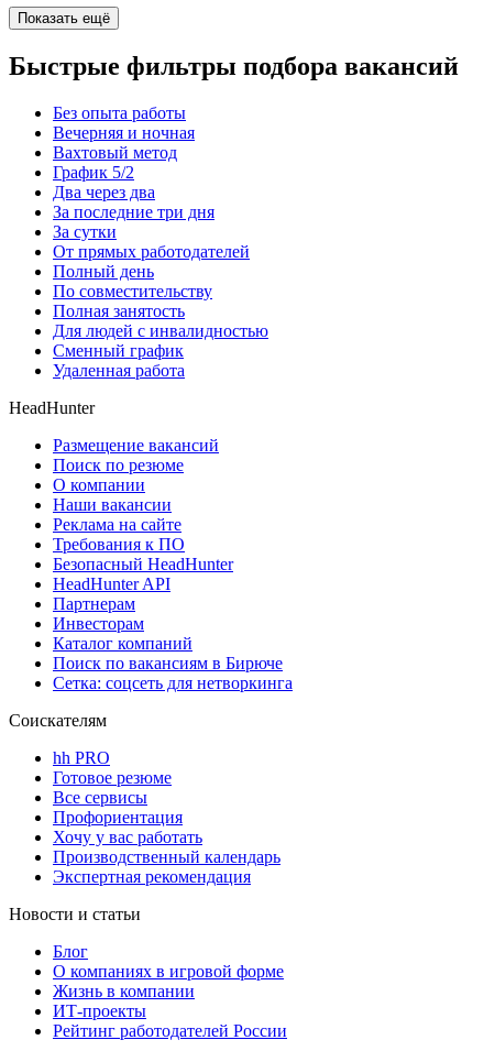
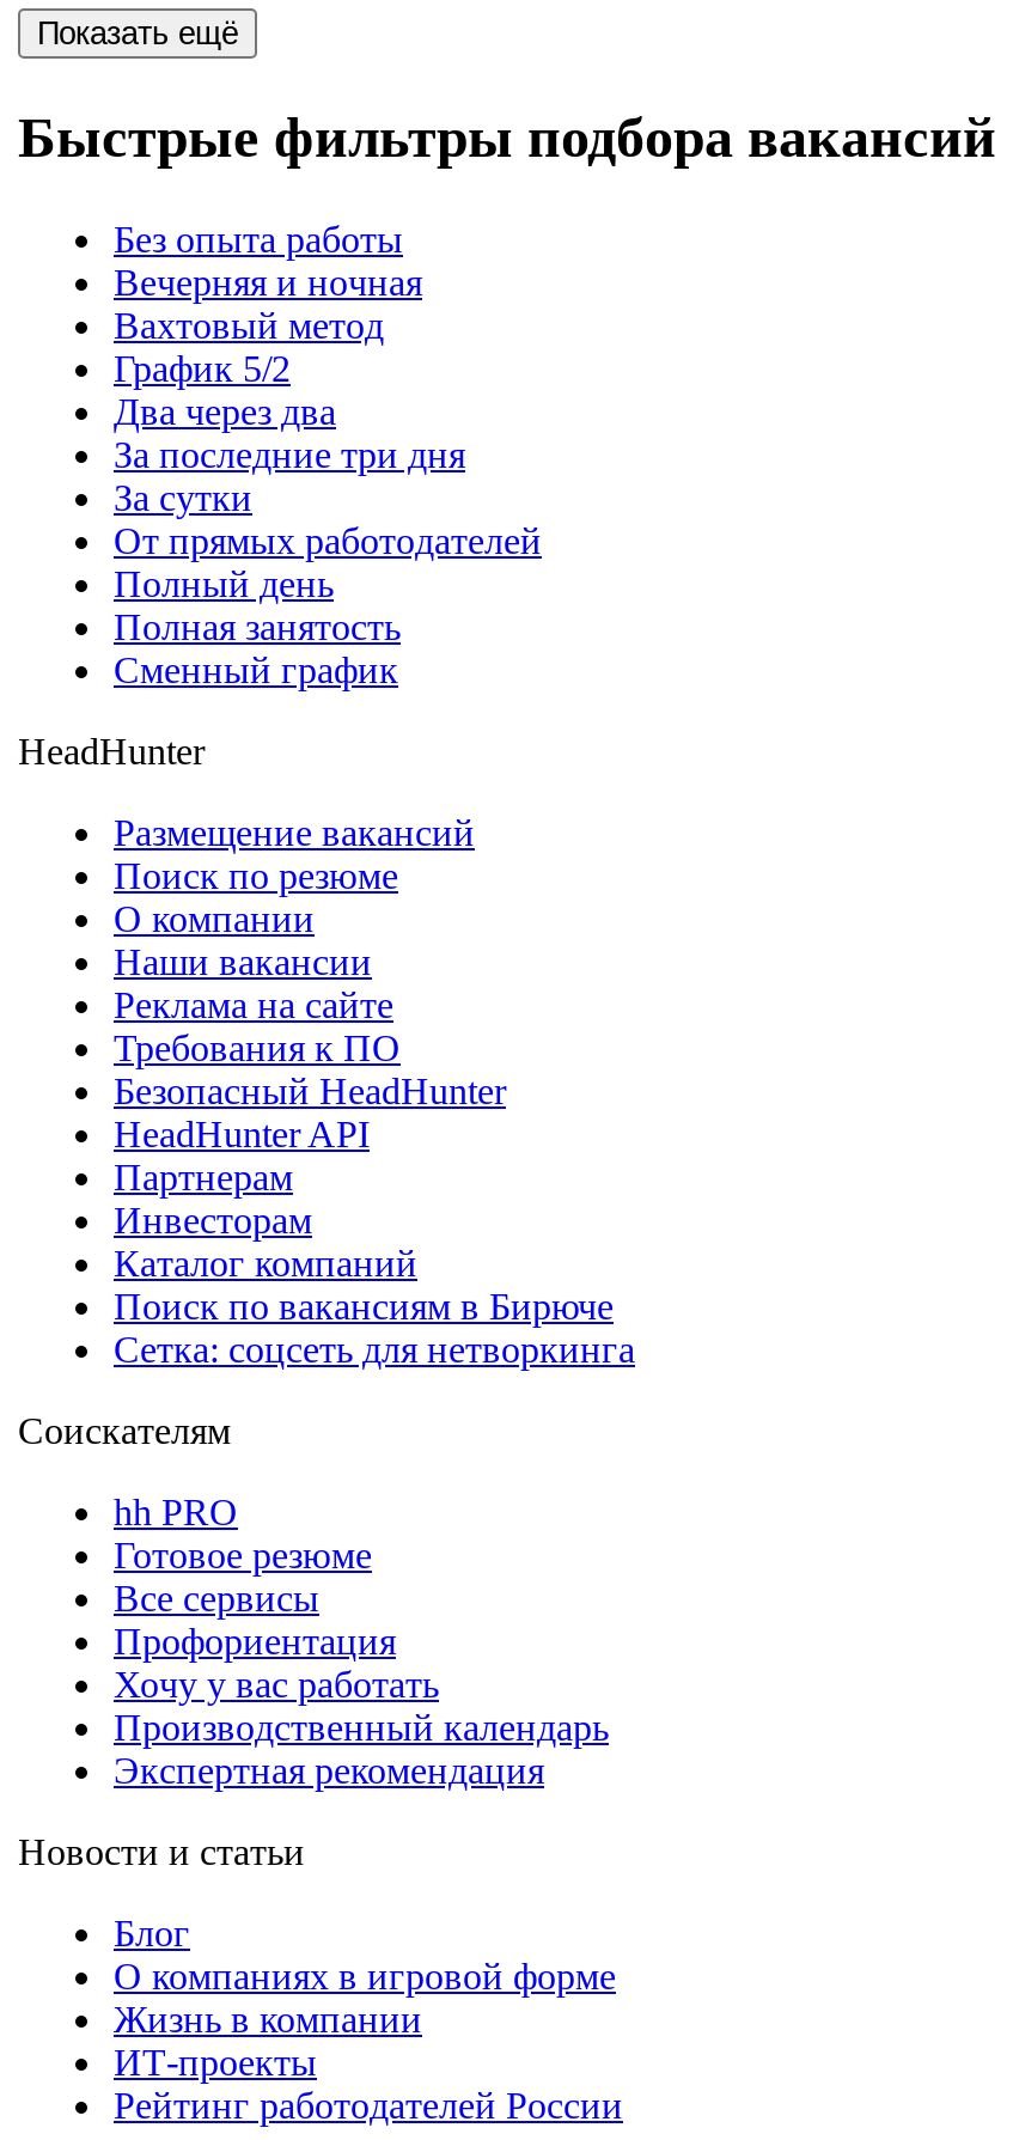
[53,282,212,300] По совместительству -> none
[53,321,268,340] Для людей с инвалидностью -> none
[53,361,185,380] Удаленная работа -> none

